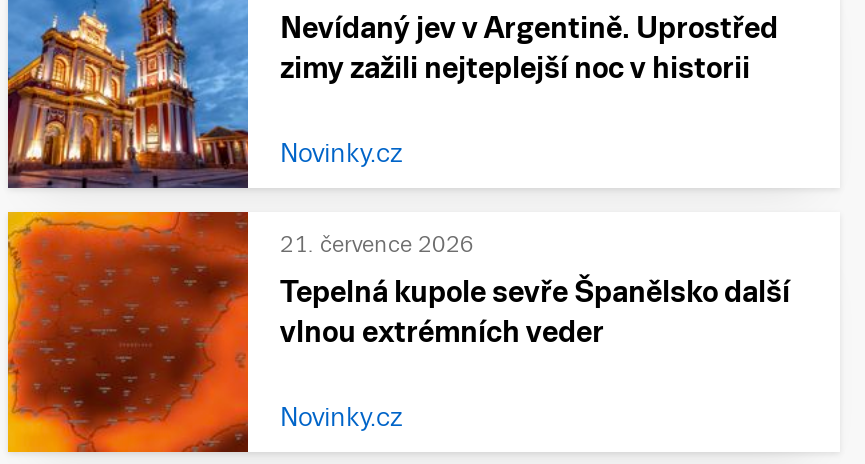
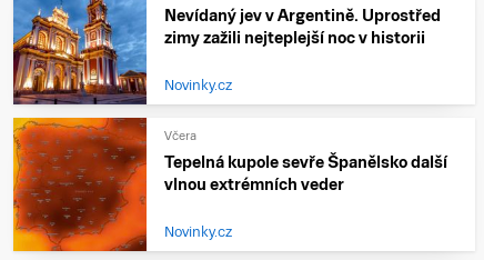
[280,232,474,256] 21. července 2026 -> [164,129,196,142] Včera

